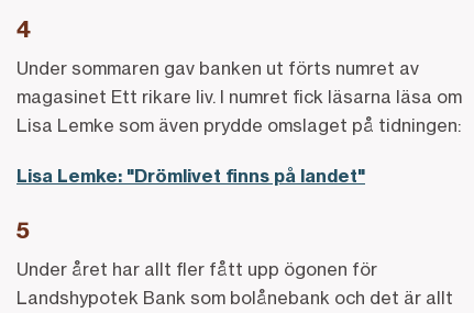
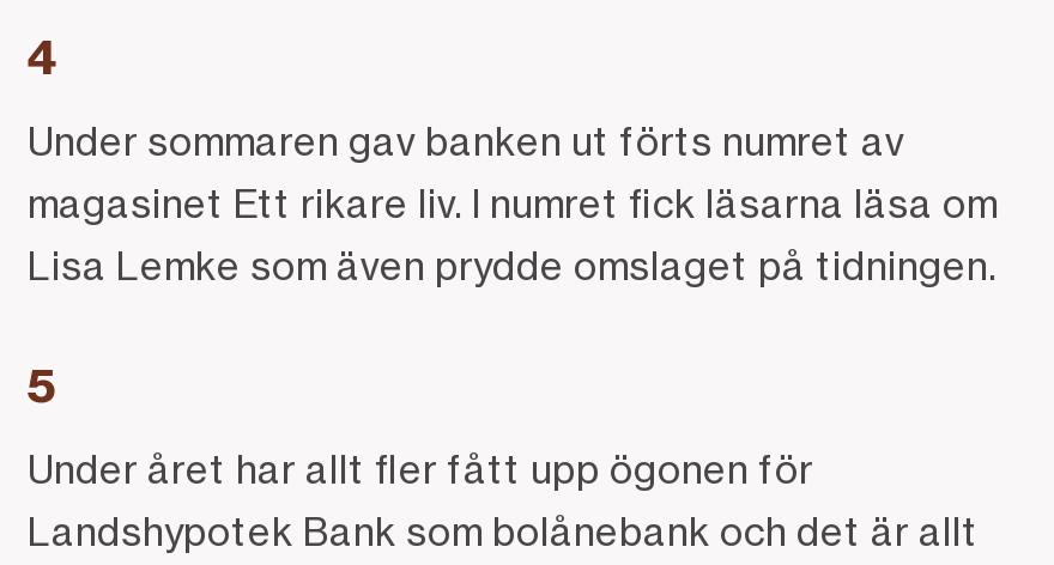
[16,115,461,187] Lisa Lemke som även prydde omslaget på tidningen: | Lisa Lemke: "Drömlivet finns på landet" -> [28,243,995,291] Lisa Lemke som även prydde omslaget på tidningen.

